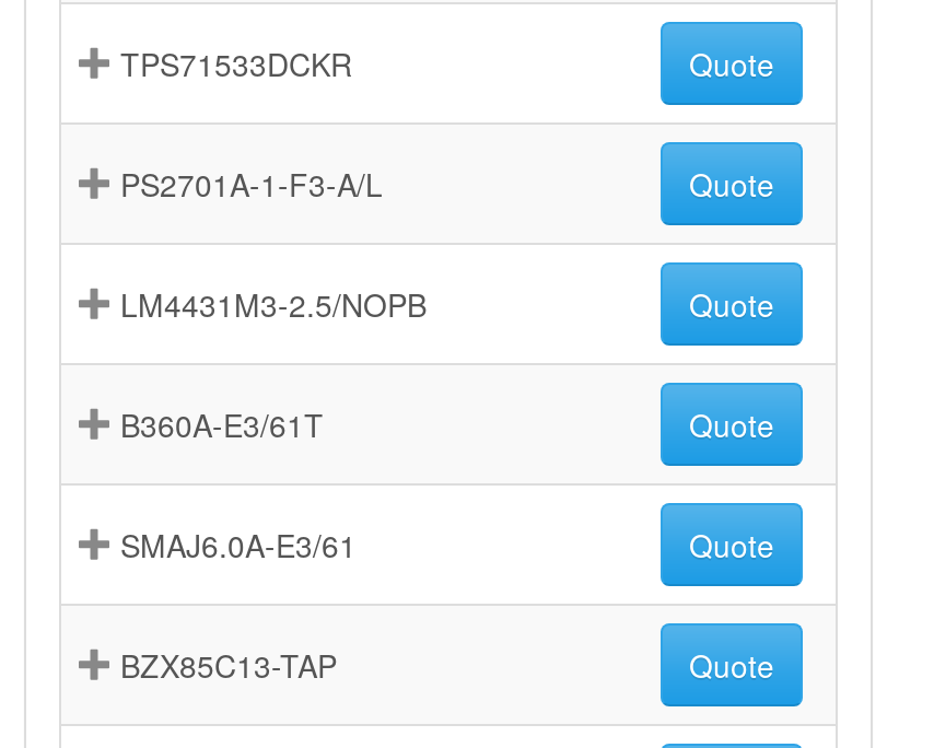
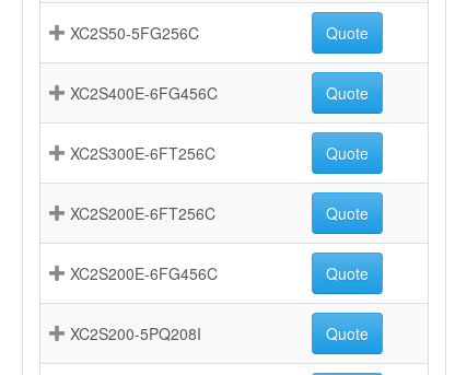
[120,42,352,85] TPS71533DCKR -> [70,22,199,44] XC2S50-5FG256C
[120,162,383,206] PS2701A-1-F3-A/L -> [70,82,218,104] XC2S400E-6FG456C
[120,282,427,326] LM4431M3-2.5/NOPB -> [70,142,215,164] XC2S300E-6FT256C
[120,402,324,446] B360A-E3/61T -> [70,202,215,224] XC2S200E-6FT256C
[120,523,357,566] SMAJ6.0A-E3/61 -> [70,262,218,284] XC2S200E-6FG456C
[120,643,337,687] BZX85C13-TAP -> [70,323,201,344] XC2S200-5PQ208I

